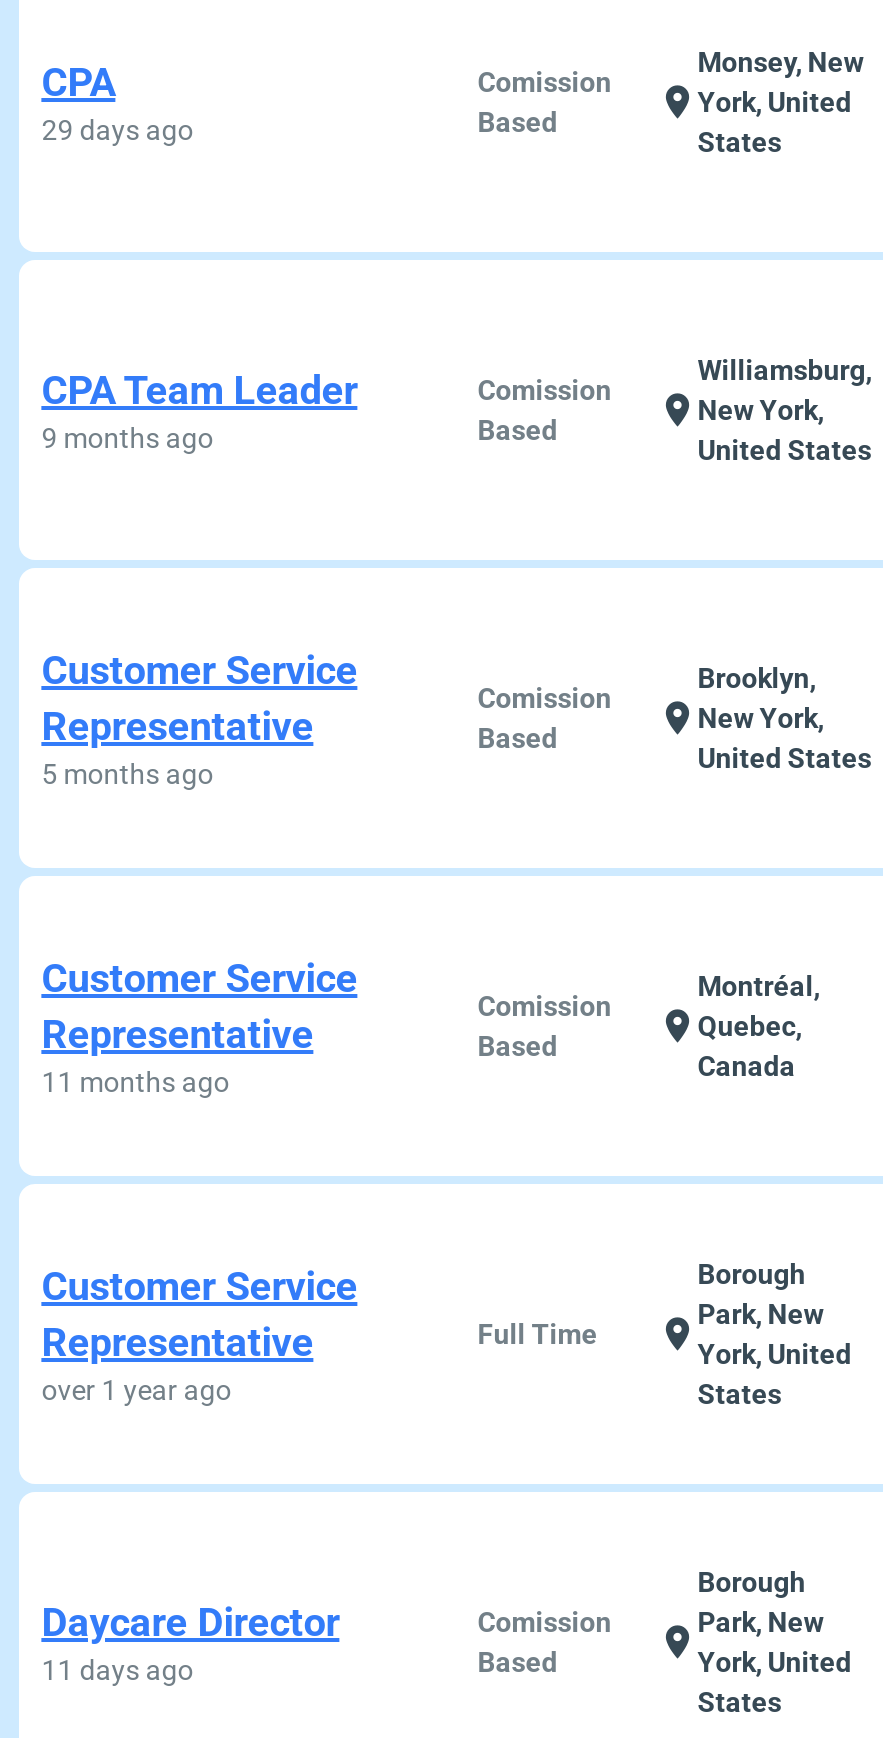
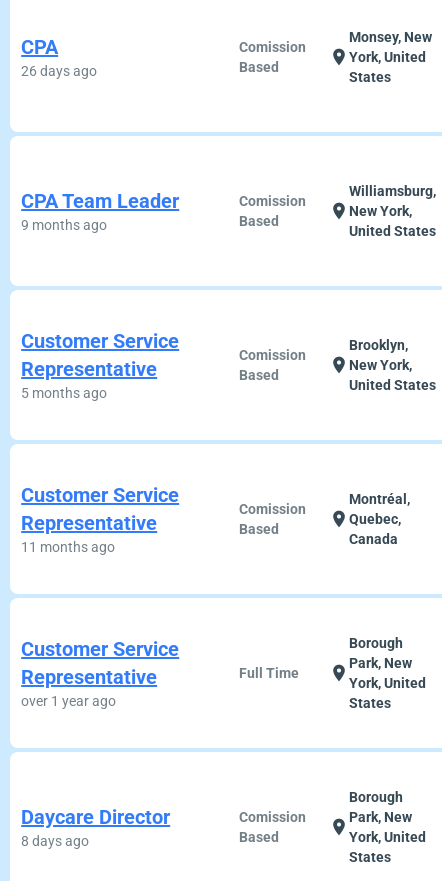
[41,114,193,146] 29 days ago -> [21,63,97,79] 26 days ago
[41,1654,193,1686] 11 days ago -> [21,833,89,849] 8 days ago

